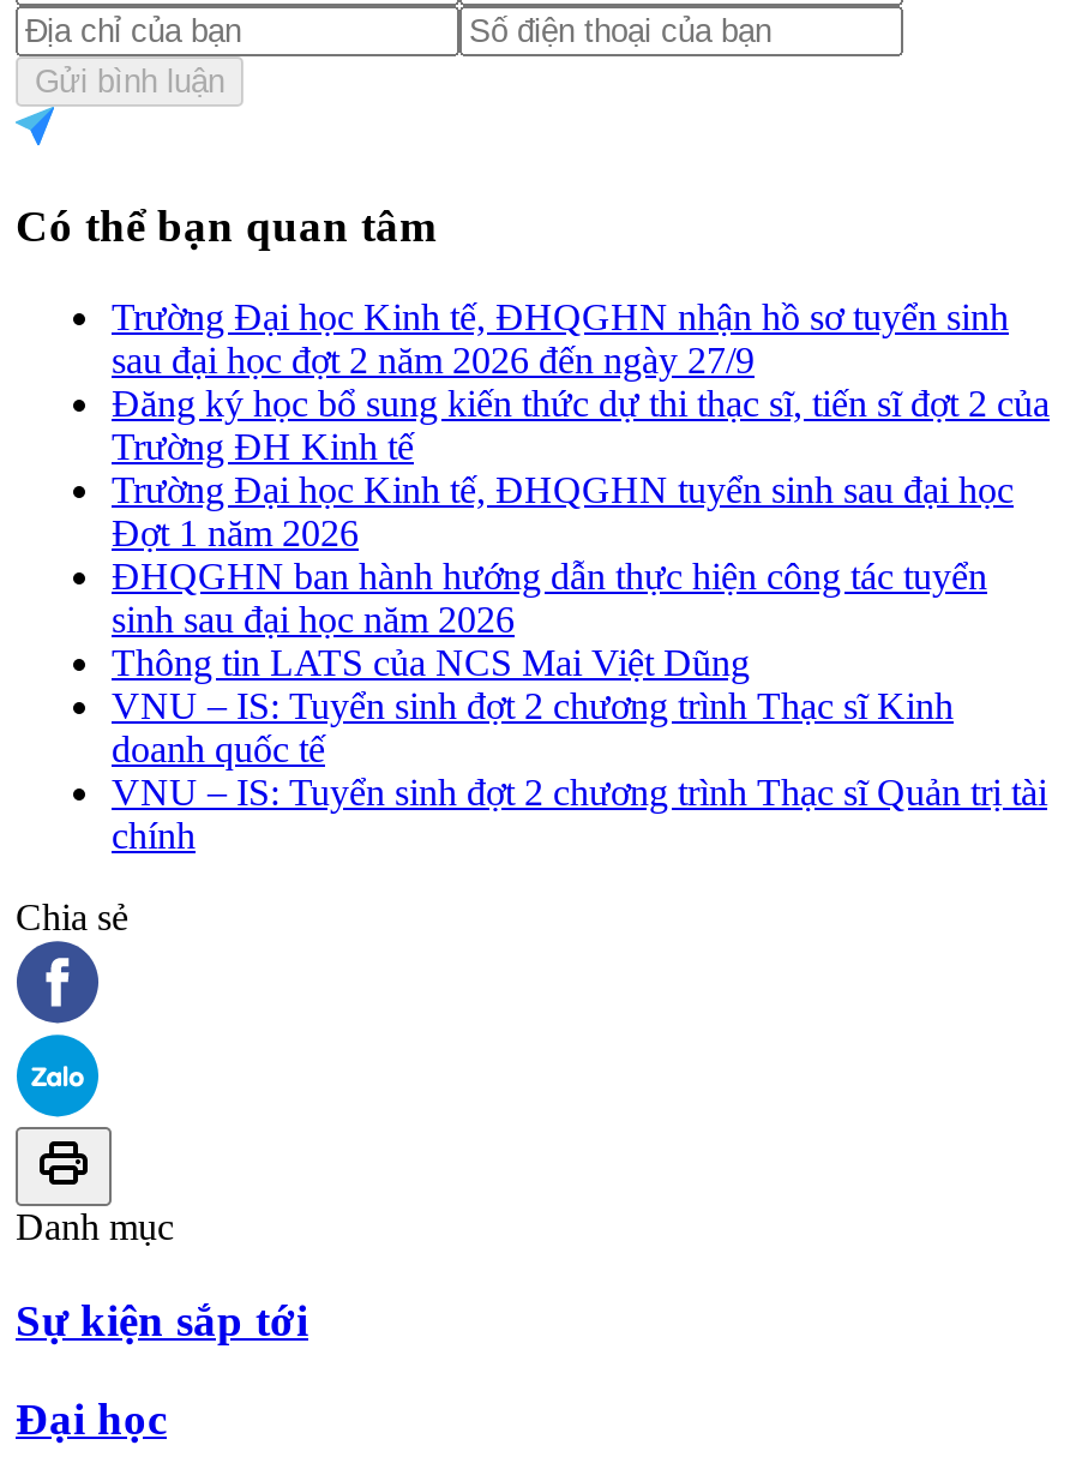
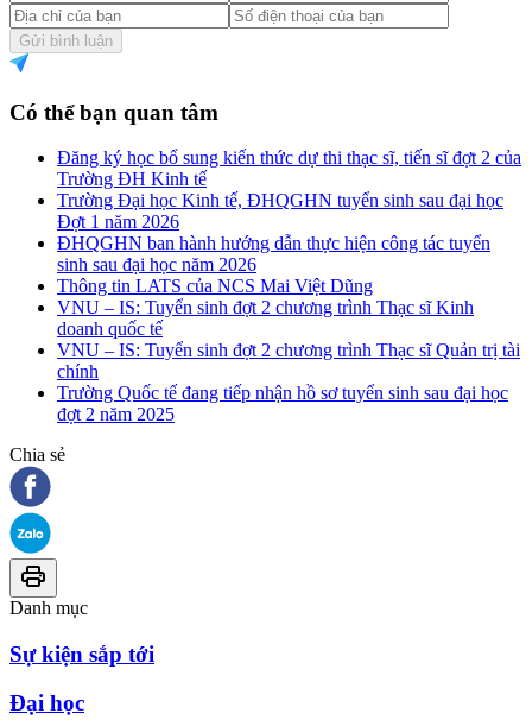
[112,297,1009,381] Trường Đại học Kinh tế, ĐHQGHN nhận hồ sơ tuyển sinh | sau đại học đợt 2 năm 2026 đến ngày 27/9 -> none
moved [112,383,1050,856] -> [57,148,521,382]: Đăng ký học bổ sung kiến thức dự thi thạc sĩ, tiến sĩ đợt 2 của | Trường ĐH Kinh tế | Trường Đại học Kinh tế, ĐHQGHN tuyển sinh sau đại học | ... | VNU – IS: Tuyển sinh đợt 2 chương trình Thạc sĩ Quản trị tài | chính
none -> [57,383,508,424] Trường Quốc tế đang tiếp nhận hồ sơ tuyển sinh sau đại học | đợt 2 năm 2025

